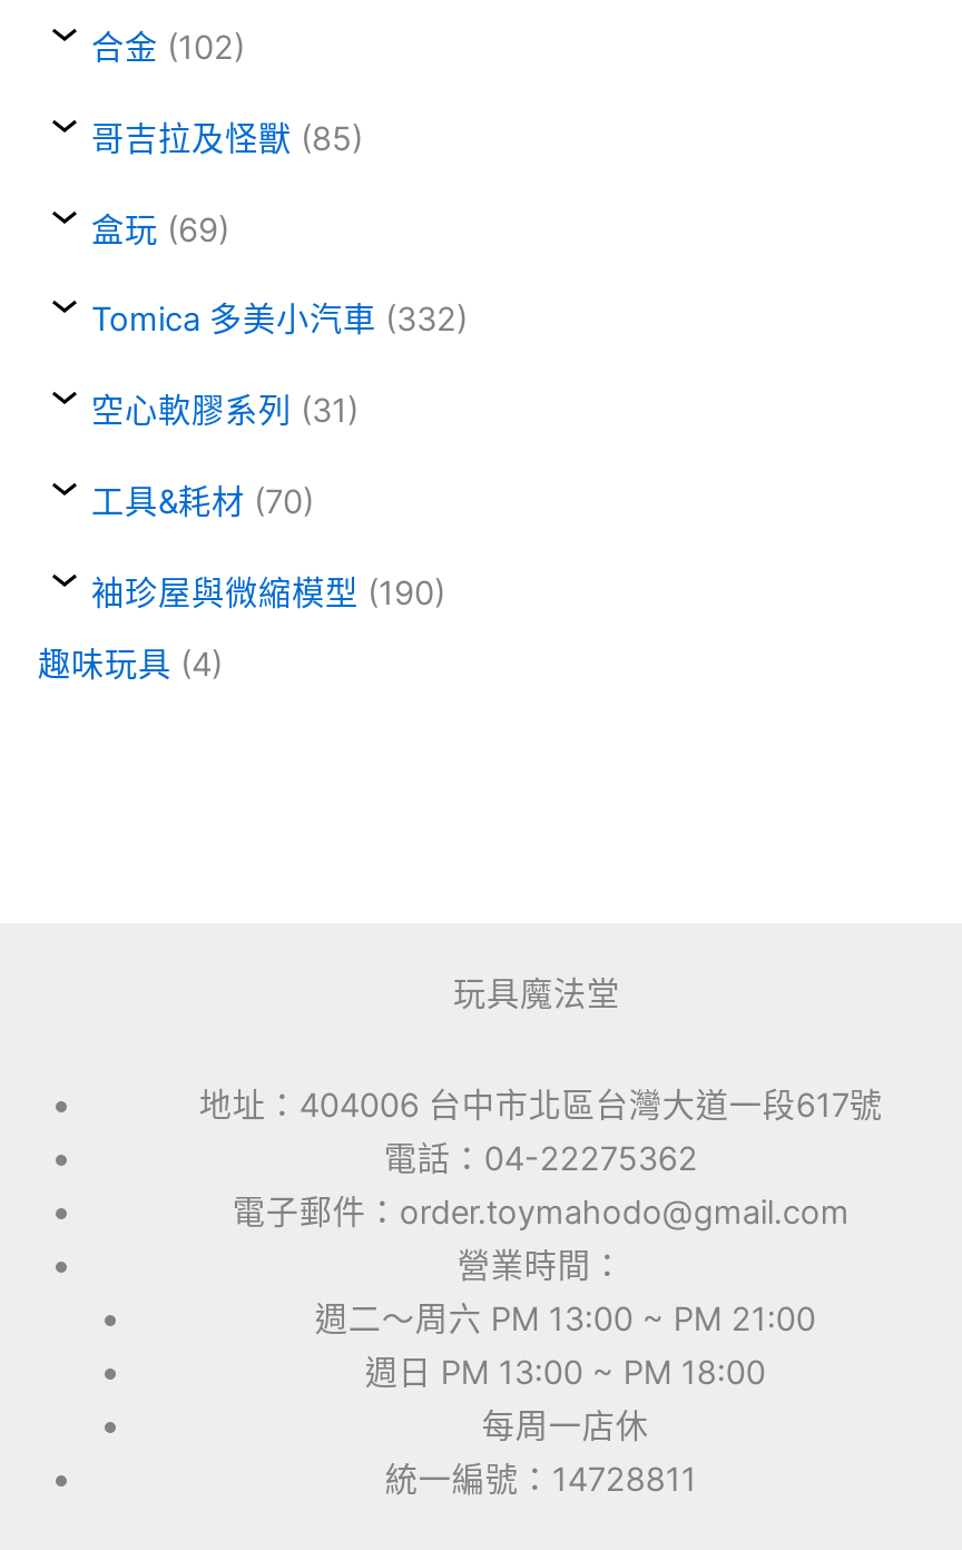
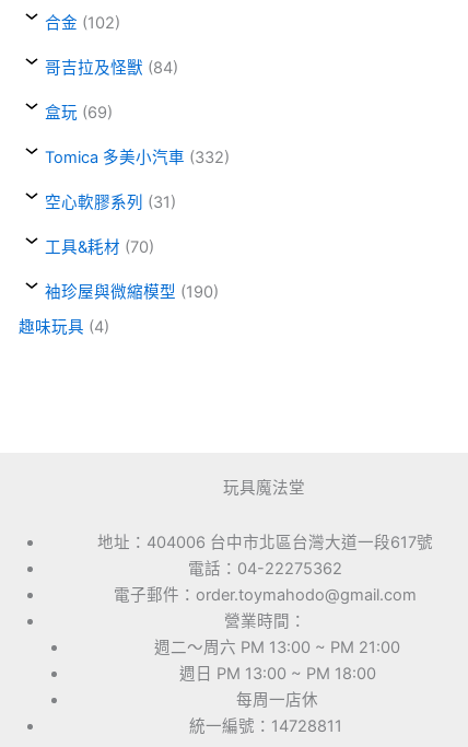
[91,118,363,159] 哥吉拉及怪獸(85) -> [45,58,178,78] 哥吉拉及怪獸(84)

